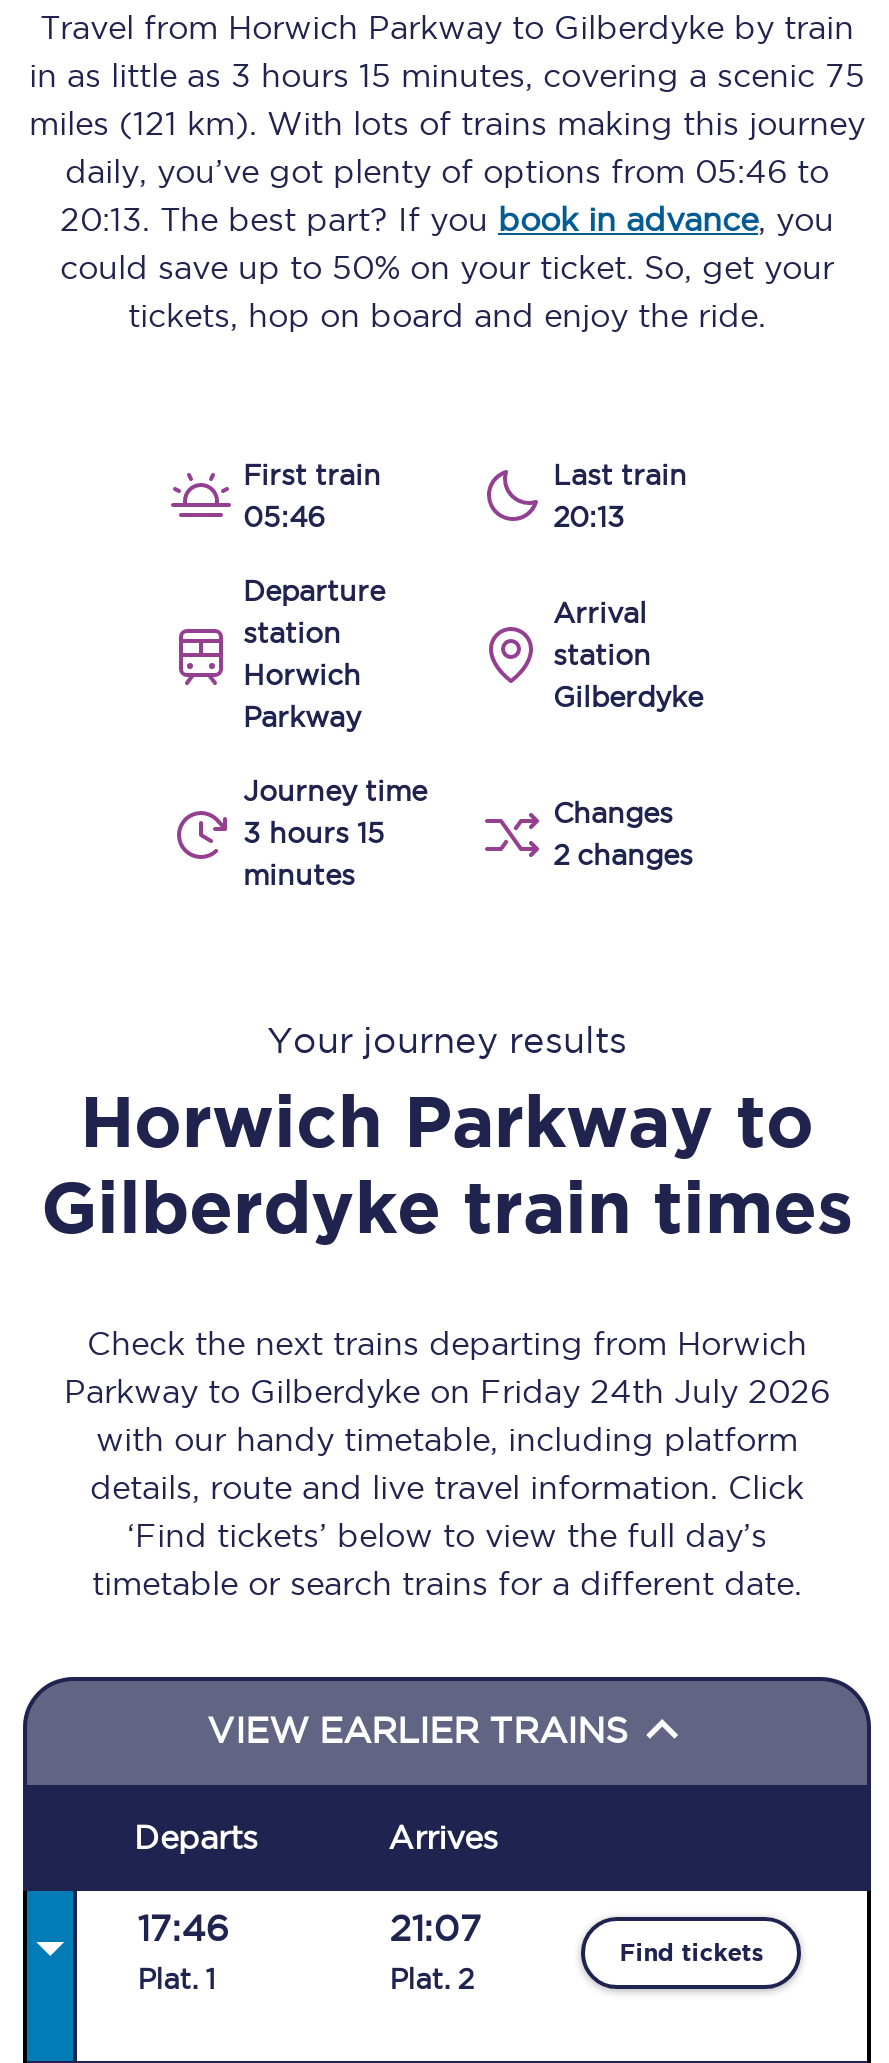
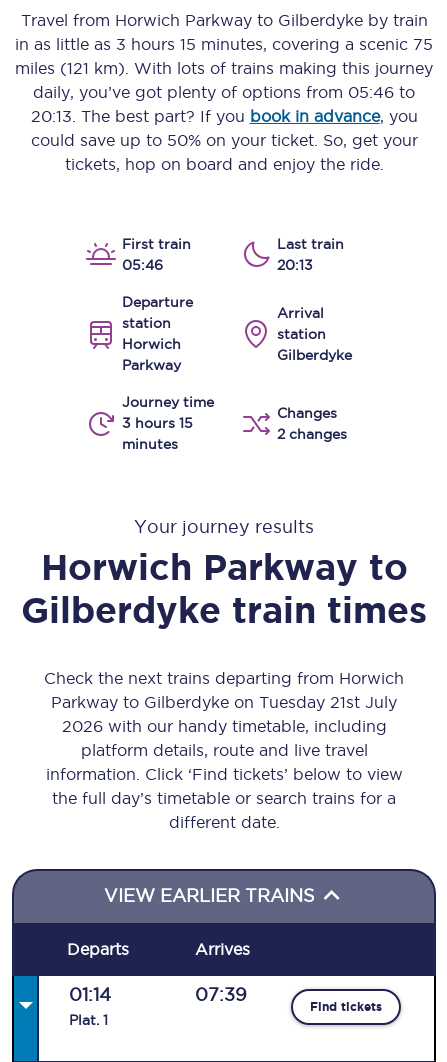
[64,1373,830,1601] Parkway to Gilberdyke on Friday 24th July 2026 | with our handy timetable, including platform | details, route and live travel information. Click | ‘Find tickets’ below to view the full day’s | timetable or search trains for a different date. -> [45,693,402,831] Parkway to Gilberdyke on Tuesday 21st July | 2026 with our handy timetable, including | platform details, route and live travel | information. Click ‘Find tickets’ below to view | the full day’s timetable or search trains for a | different date.
[137,1909,229,1947] 17:46 -> [69,985,111,1004] 01:14
[389,1909,481,1995] 21:07 | Plat. 2 -> [195,985,247,1004] 07:39

